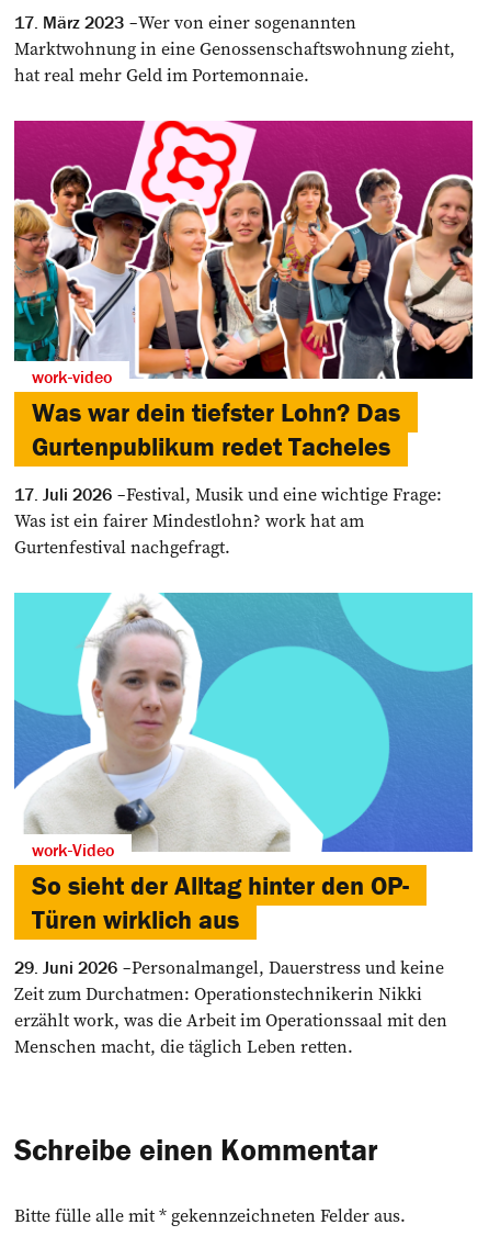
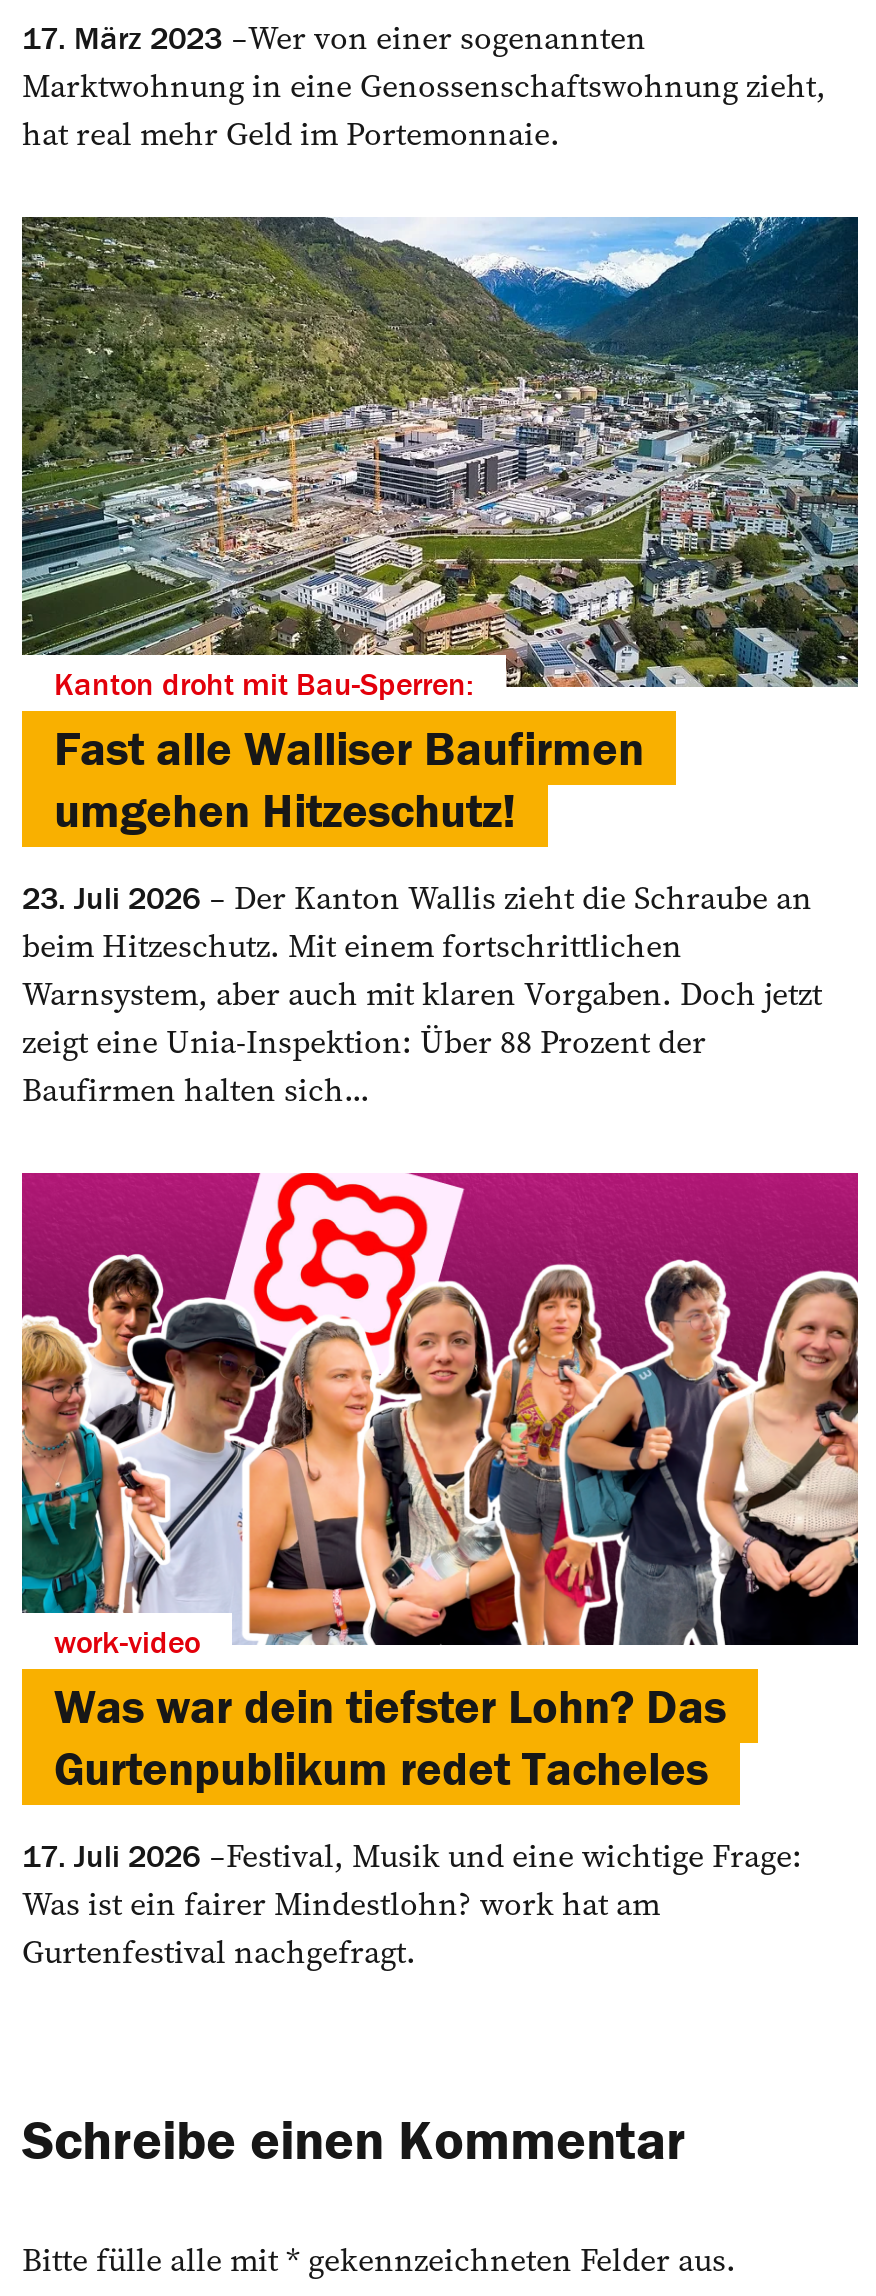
none -> [20,215,860,1112] [image] | Kanton droht mit Bau-Sperren: | Fast alle Walliser Baufirmen | umgehen Hitzeschutz! | 23. Juli 2026 | Der Kanton Wallis zieht die Schraube an | beim Hitzeschutz. Mit einem fortschrittlichen | Warnsystem, aber auch mit klaren Vorgaben. Doch jetzt | zeigt eine Unia-Inspektion: Über 88 Prozent der | Baufirmen halten sich...
moved [12,123,475,559] -> [18,1177,862,1972]: [image] | work-video | Was war dein tiefster Lohn? Das | Gurtenpublikum redet Tacheles | 17. Juli 2026 | Festival, Musik und eine wichtige Frage: | Was ist ein fairer Mindestlohn? work hat am | Gurtenfestival nachgefragt.
[13,592,474,1058] [image] | work-Video | So sieht der Alltag hinter den OP- | Türen wirklich aus | 29. Juni 2026 | Personalmangel, Dauerstress und keine | Zeit zum Durchatmen: Operationstechnikerin Nikki | erzählt work, was die Arbeit im Operationssaal mit den | Menschen macht, die täglich Leben retten. -> none

